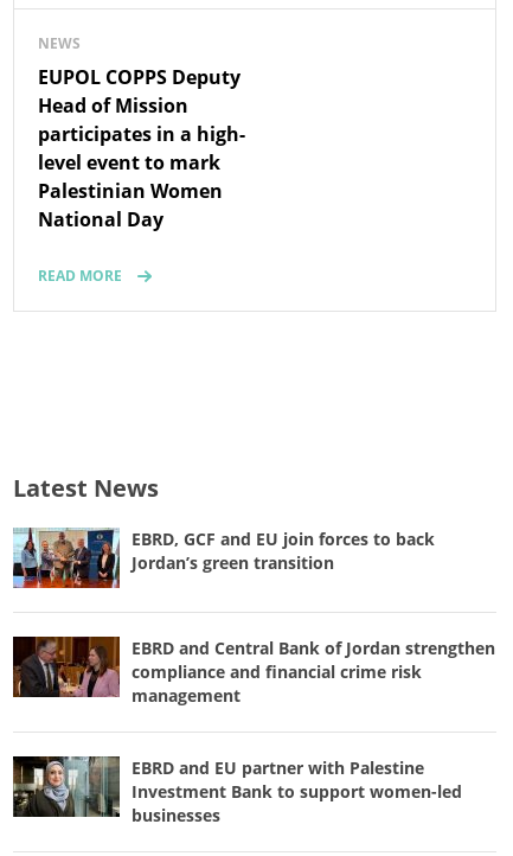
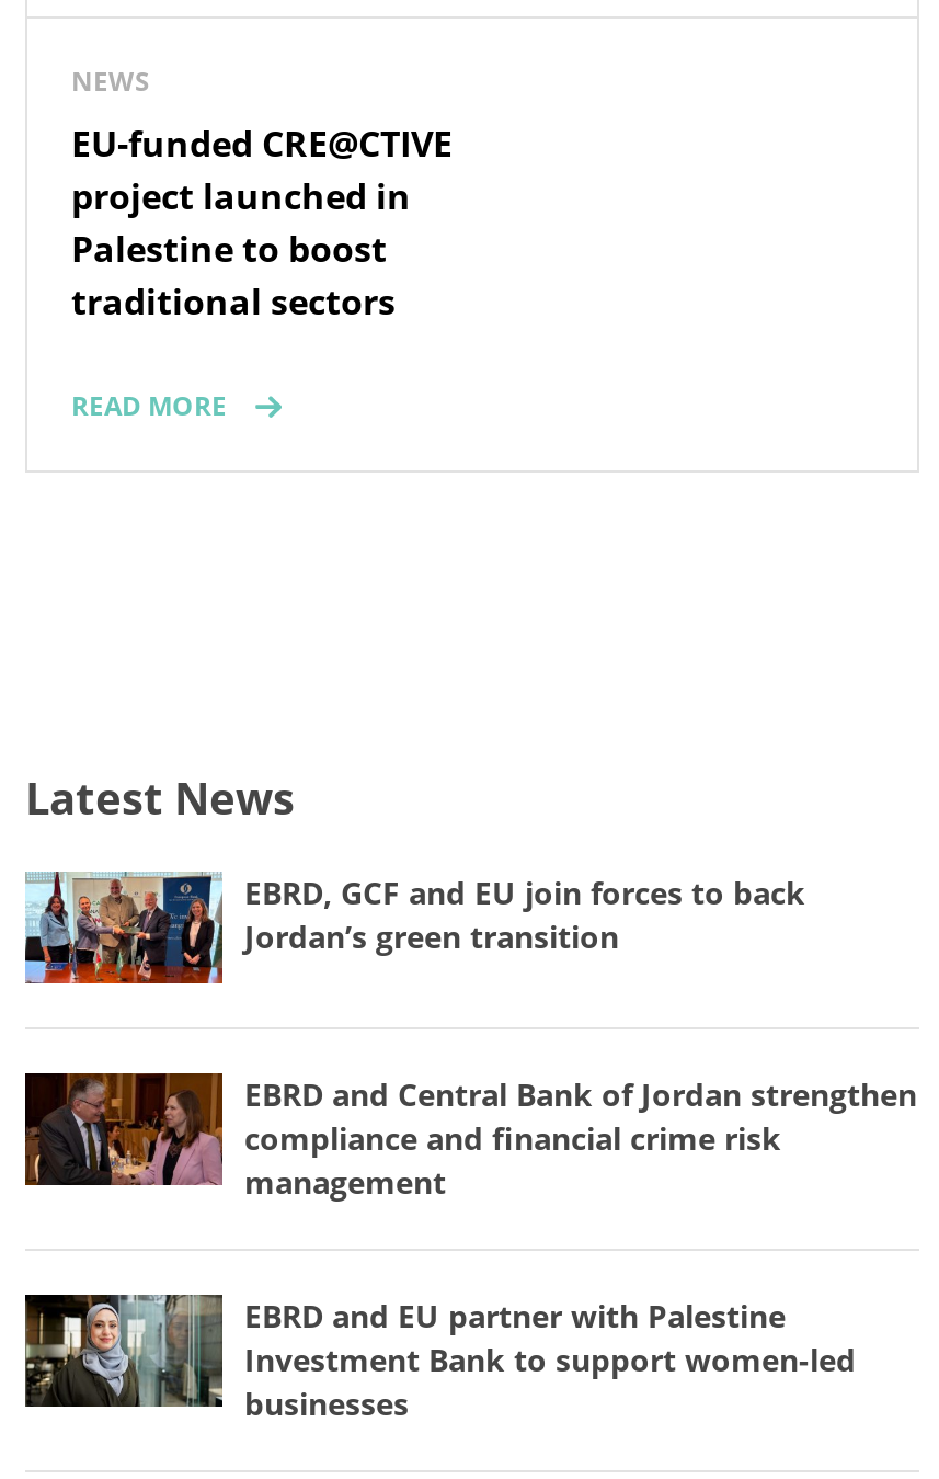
[38,65,245,233] EUPOL COPPS Deputy | Head of Mission | participates in a high- | level event to mark | Palestinian Women | National Day -> [71,121,453,327] EU-funded CRE@CTIVE | project launched in | Palestine to boost | traditional sectors

